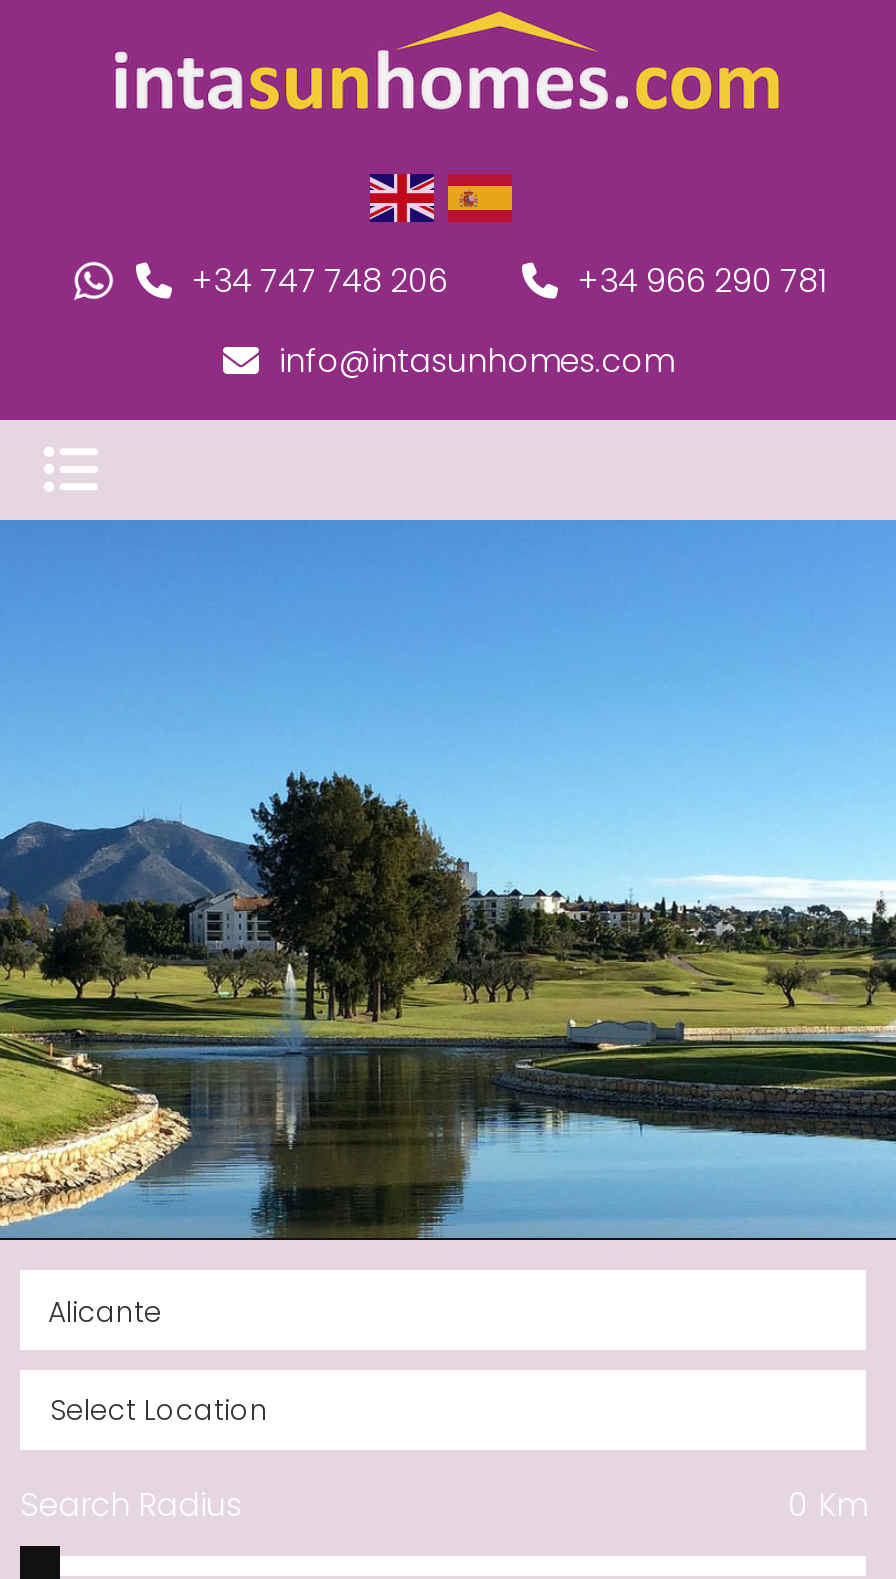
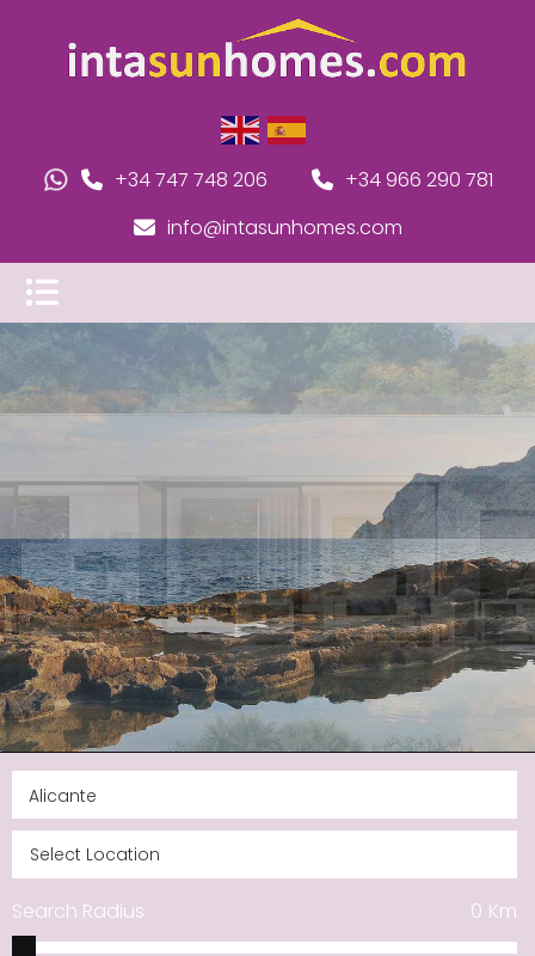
[6,520,890,1240] [image] -> [4,323,531,753] [image]

